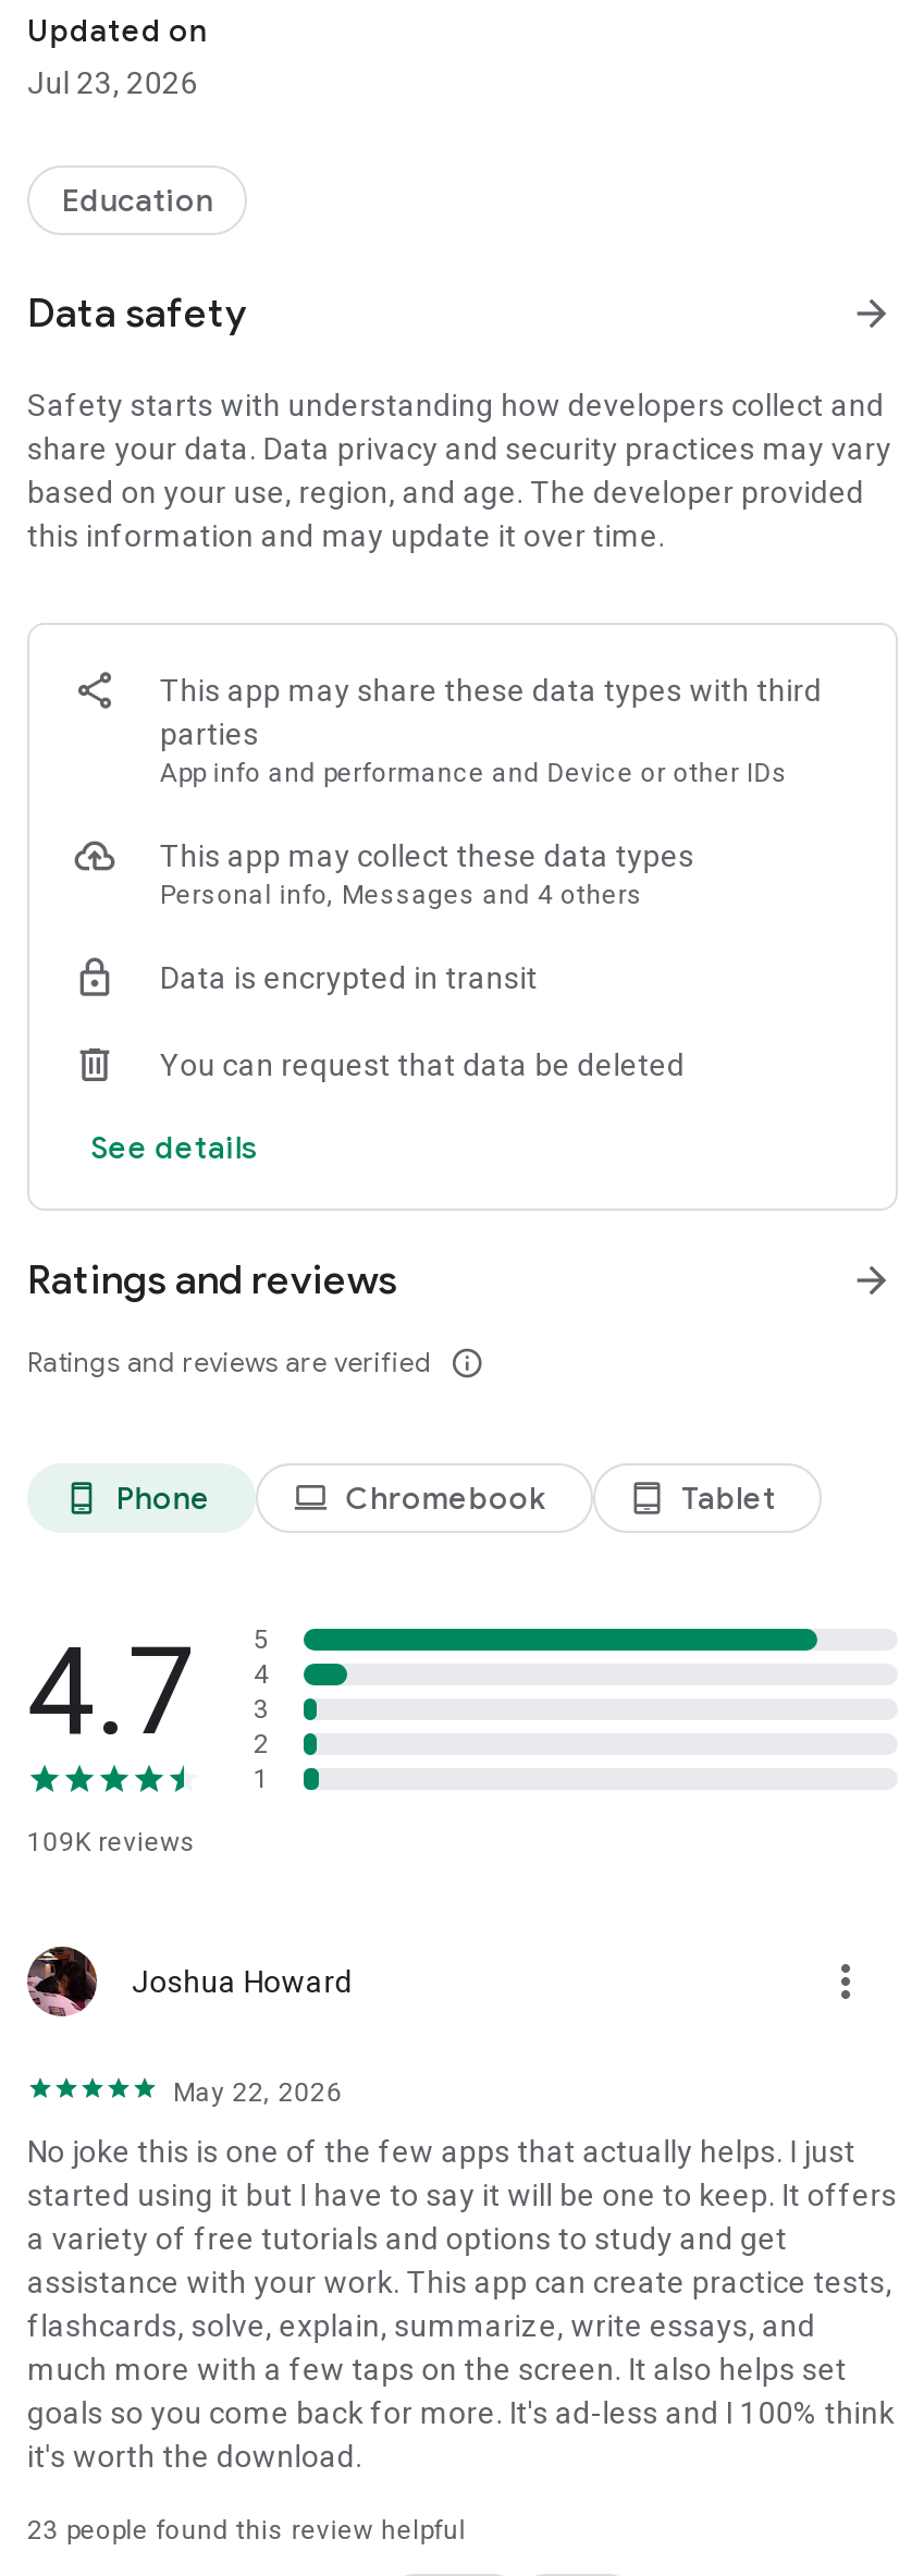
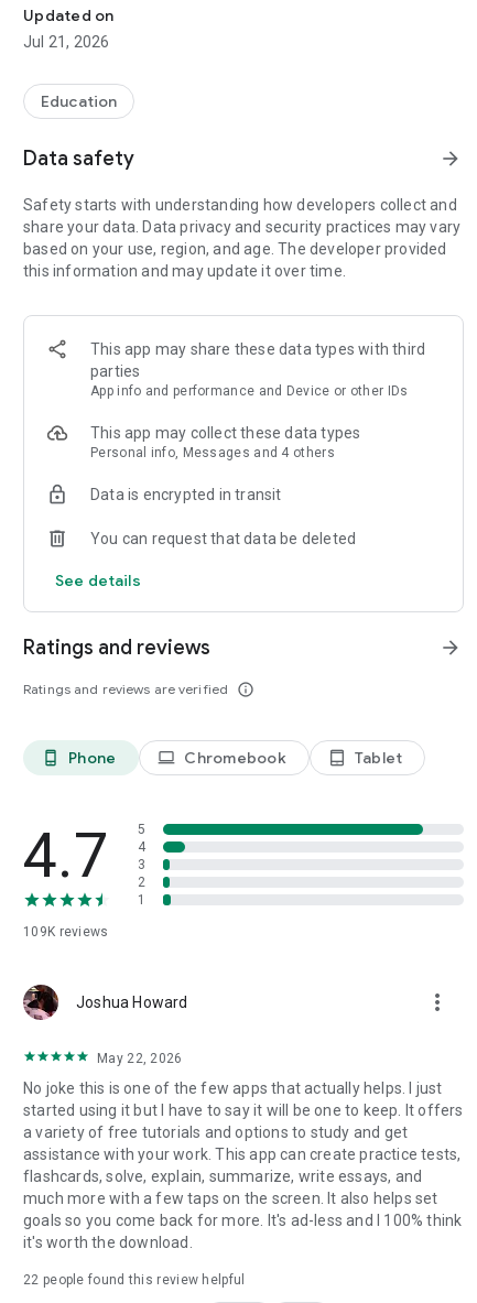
[27,65,198,100] Jul 23, 2026 -> [23,33,110,51] Jul 21, 2026
[27,2515,466,2546] 23 people found this review helpful -> [23,1272,245,1288] 22 people found this review helpful

